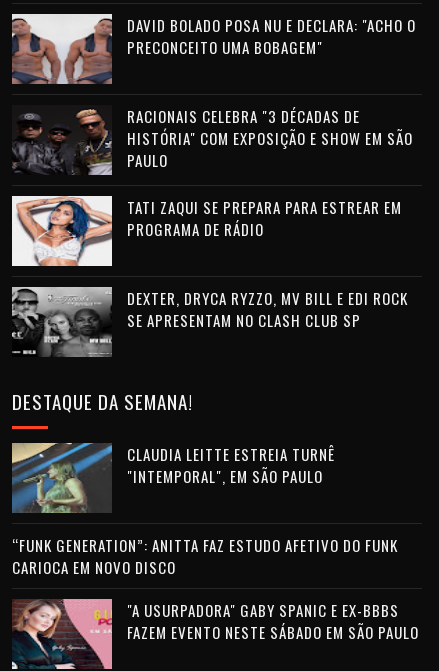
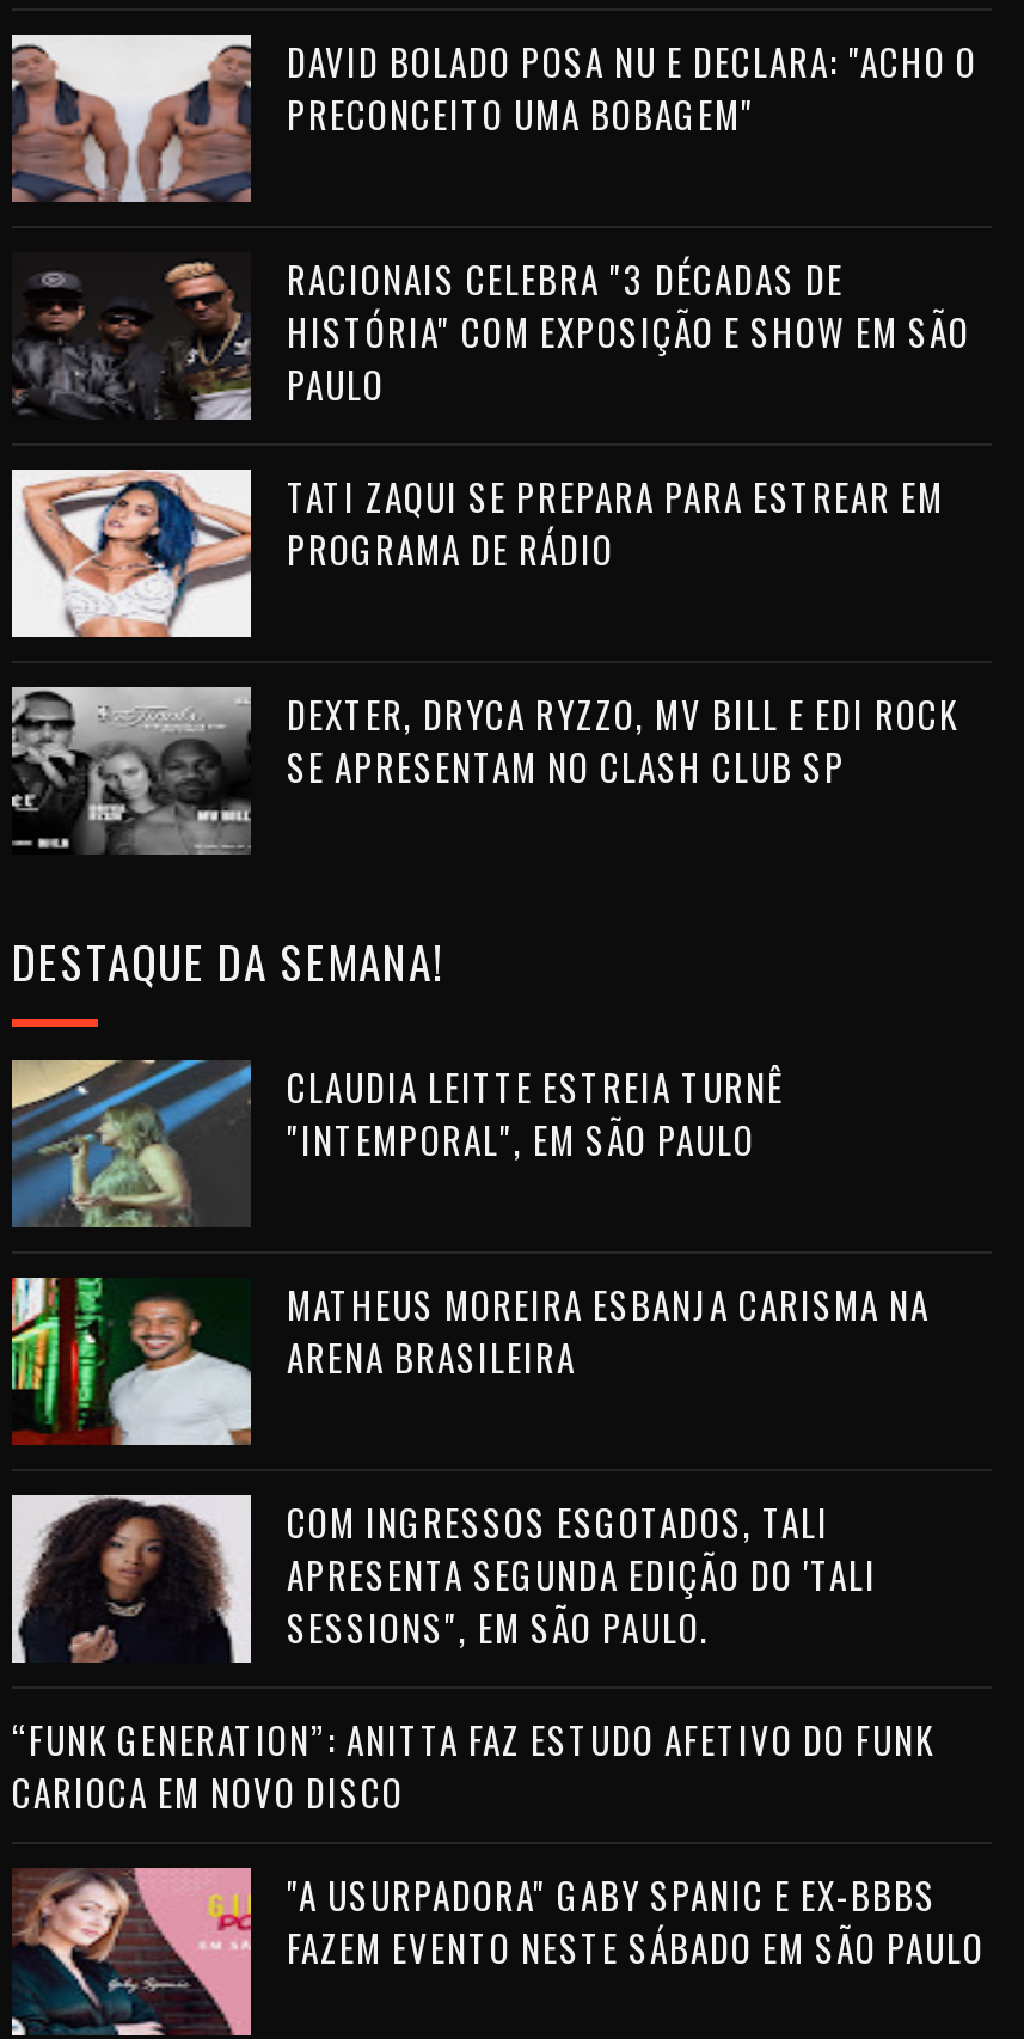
none -> [10,1275,930,1654] [image] | MATHEUS MOREIRA ESBANJA CARISMA NA | ARENA BRASILEIRA | COM INGRESSOS ESGOTADOS, TALI | APRESENTA SEGUNDA EDIÇÃO DO 'TALI | SESSIONS", EM SÃO PAULO.
none -> [10,1493,253,1665] [image]

